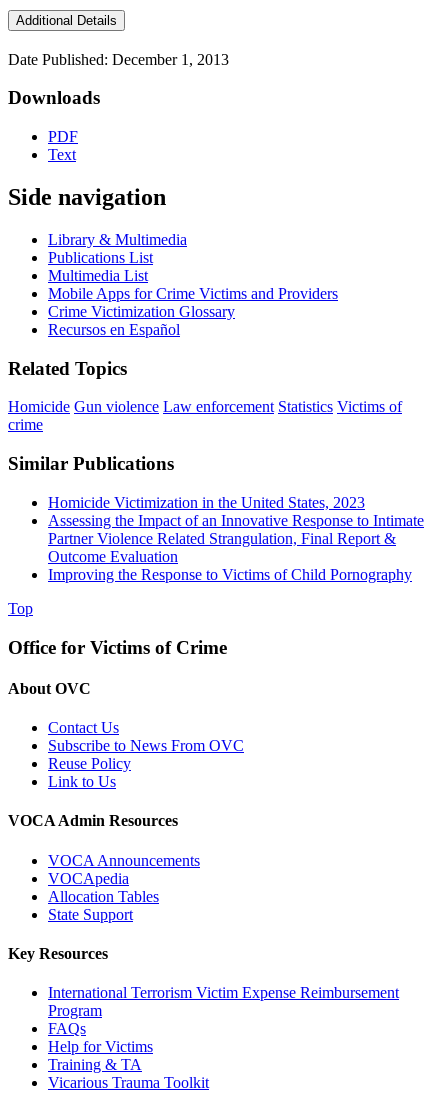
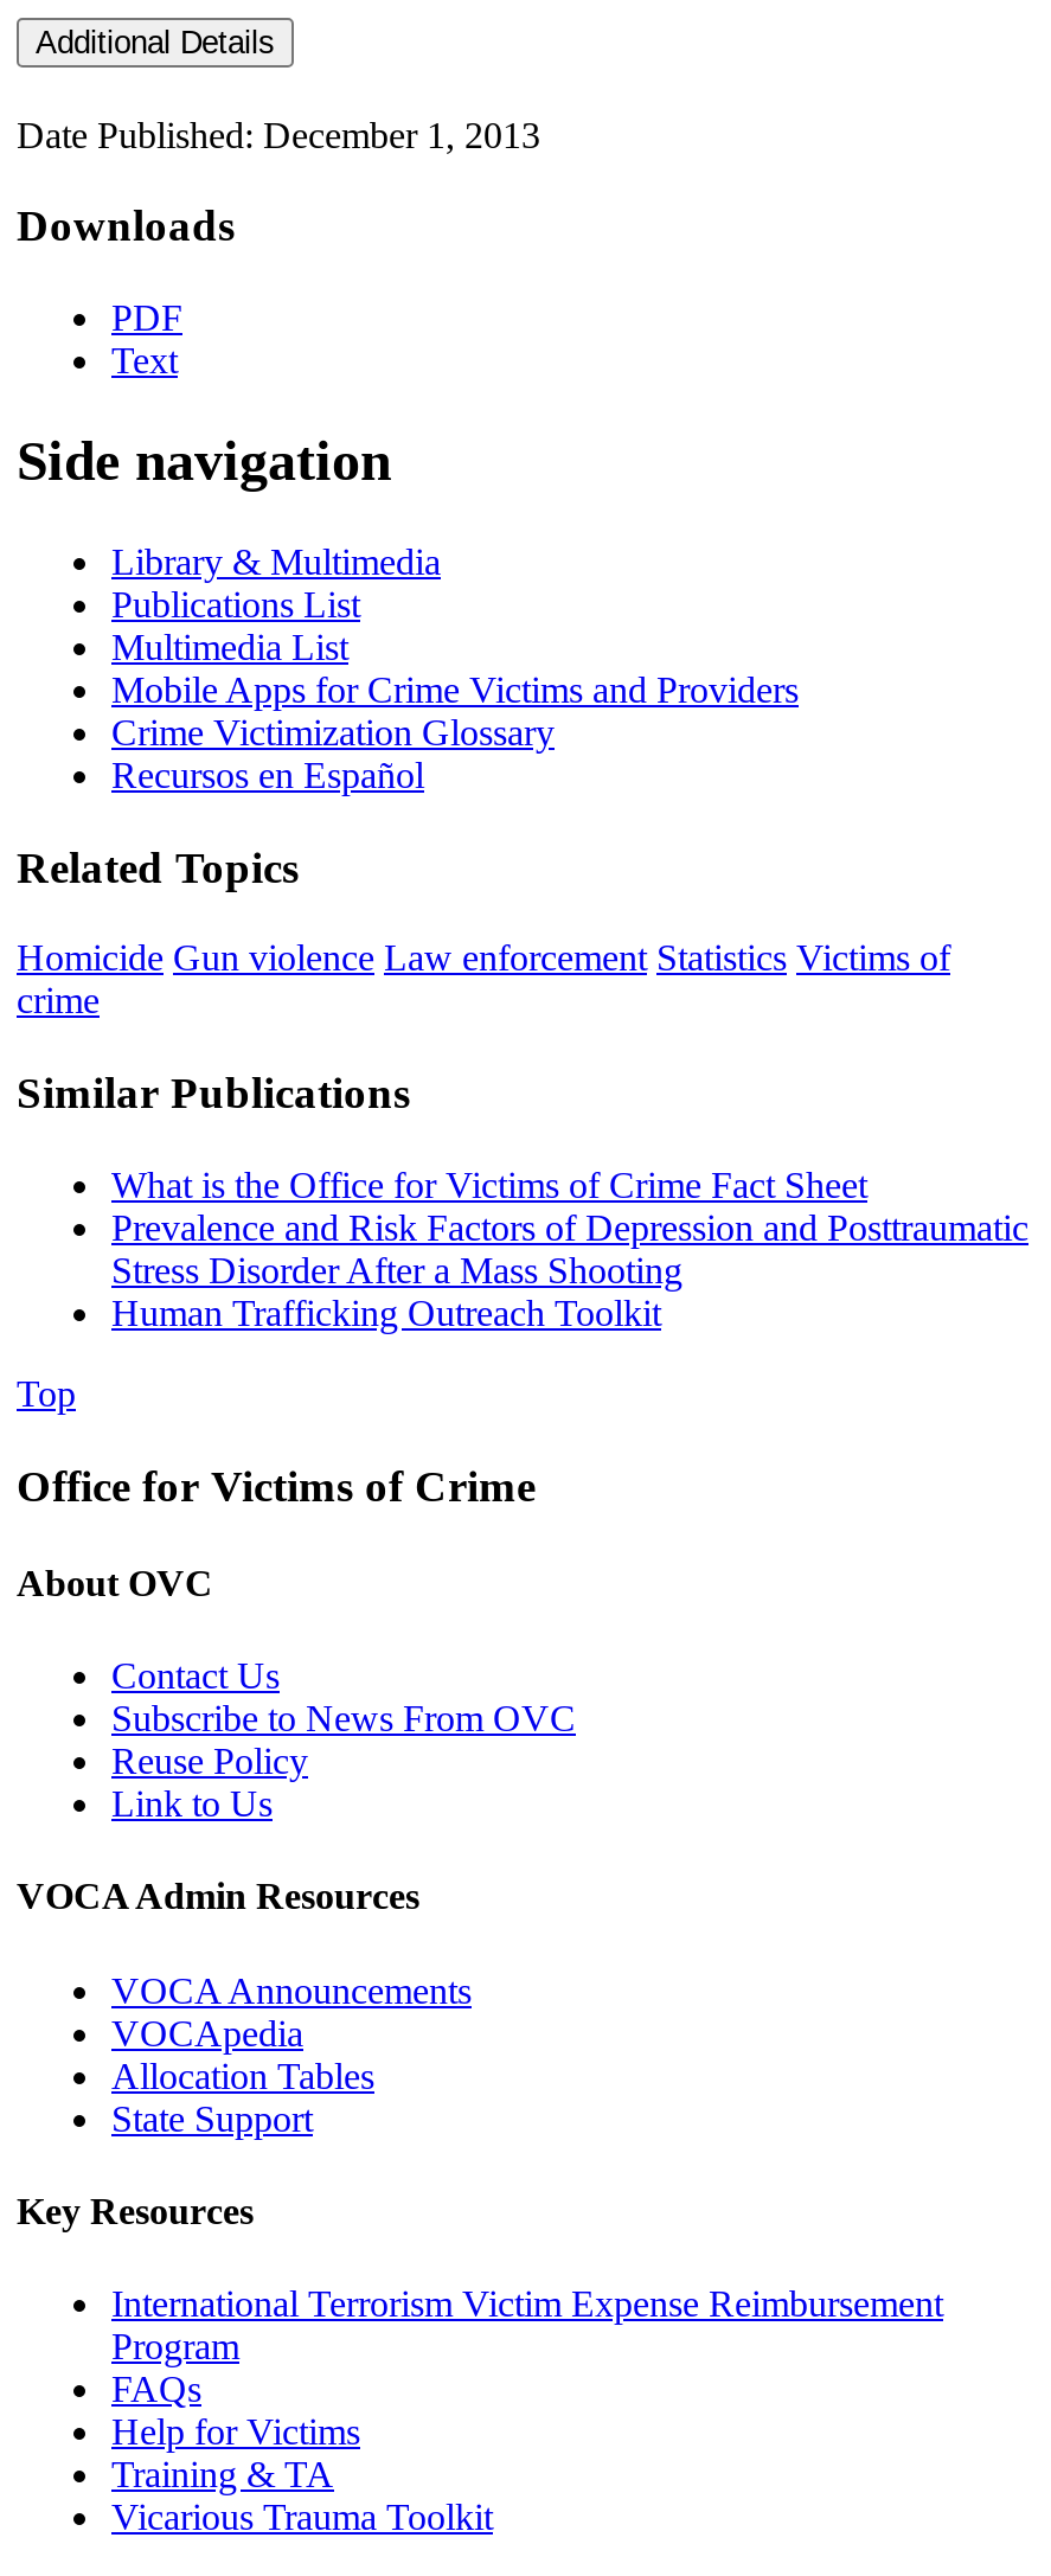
[48,494,424,583] Homicide Victimization in the United States, 2023 | Assessing the Impact of an Innovative Response to Intimate | Partner Violence Related Strangulation, Final Report & | Outcome Evaluation | Improving the Response to Victims of Child Pornography -> [111,1164,1028,1333] What is the Office for Victims of Crime Fact Sheet | Prevalence and Risk Factors of Depression and Posttraumatic | Stress Disorder After a Mass Shooting | Human Trafficking Outreach Toolkit

